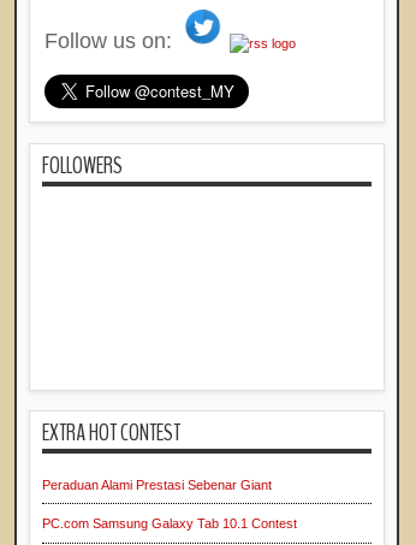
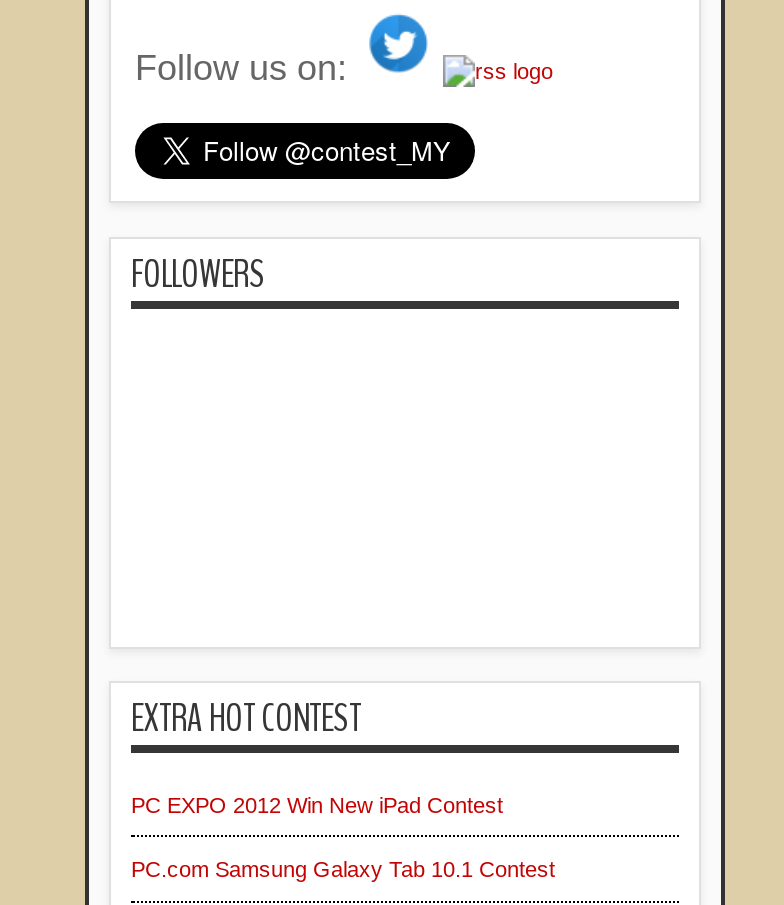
[42,477,272,492] Peraduan Alami Prestasi Sebenar Giant -> [131,793,503,817] PC EXPO 2012 Win New iPad Contest

